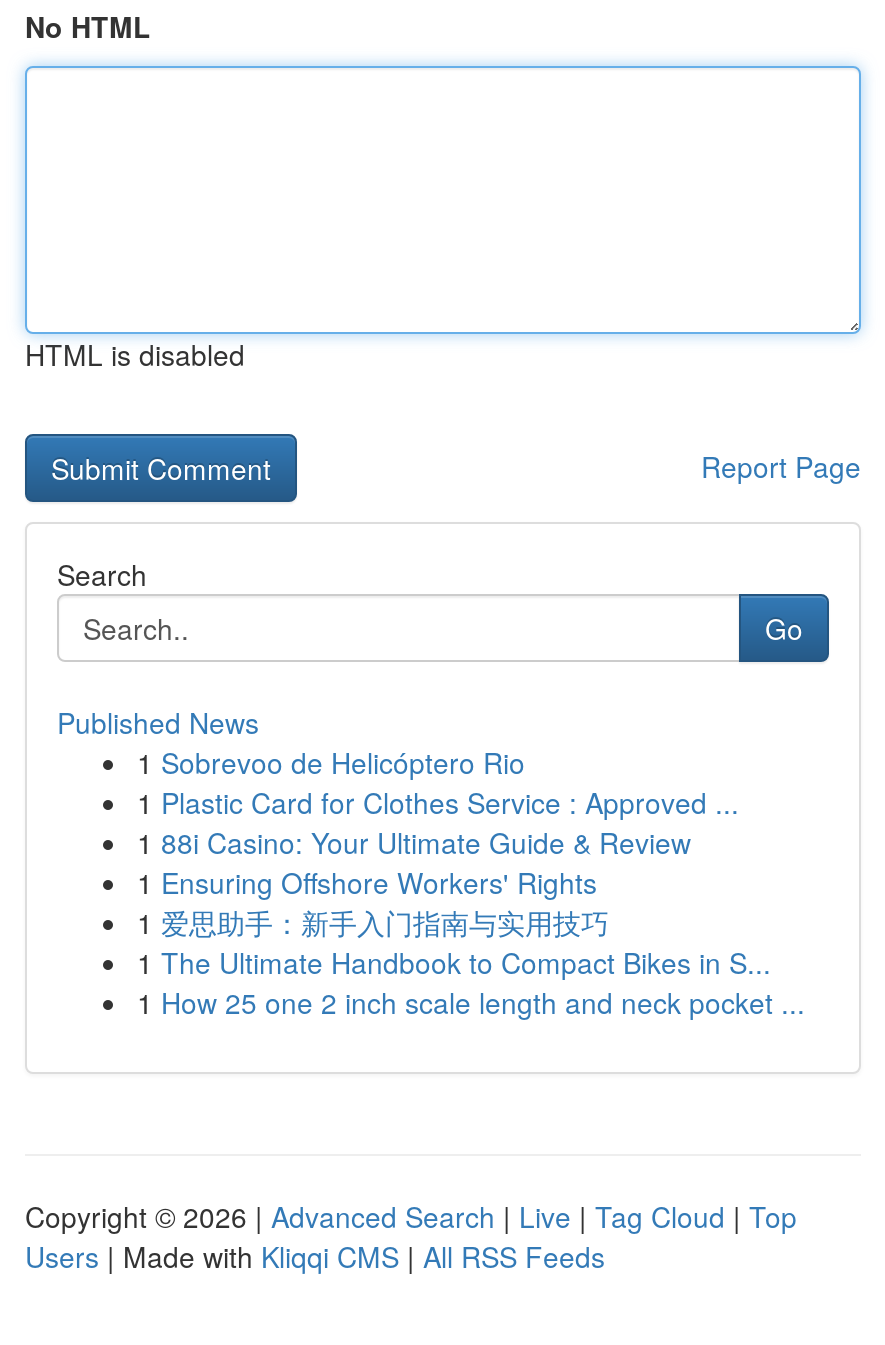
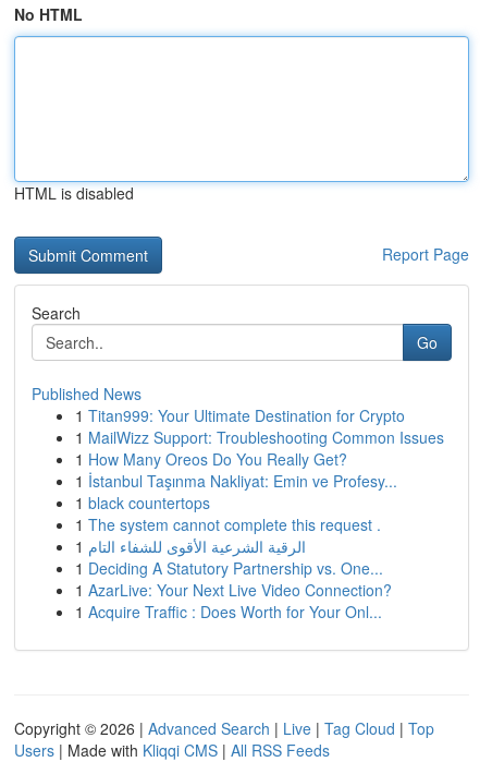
[137,742,805,1022] 1 Sobrevoo de Helicóptero Rio | 1 Plastic Card for Clothes Service : Approved ... | 1 88i Casino: Your Ultimate Guide & Review | 1 Ensuring Offshore Workers' Rights | 1 爱思助手：新手入门指南与实用技巧 | 1 The Ultimate Handbook to Compact Bikes in S... | 1 How 25 one 2 inch scale length and neck pocket ... -> [75,404,444,622] 1 Titan999: Your Ultimate Destination for Crypto | 1 MailWizz Support: Troubleshooting Common Issues | 1 How Many Oreos Do You Really Get? | 1 İstanbul Taşınma Nakliyat: Emin ve Profesy... | 1 black countertops | 1 The system cannot complete this request . | 1 الرقية الشرعية الأقوى للشفاء التام | 1 Deciding A Statutory Partnership vs. One... | 1 AzarLive: Your Next Live Video Connection? | 1 Acquire Traffic : Does Worth for Your Onl...

